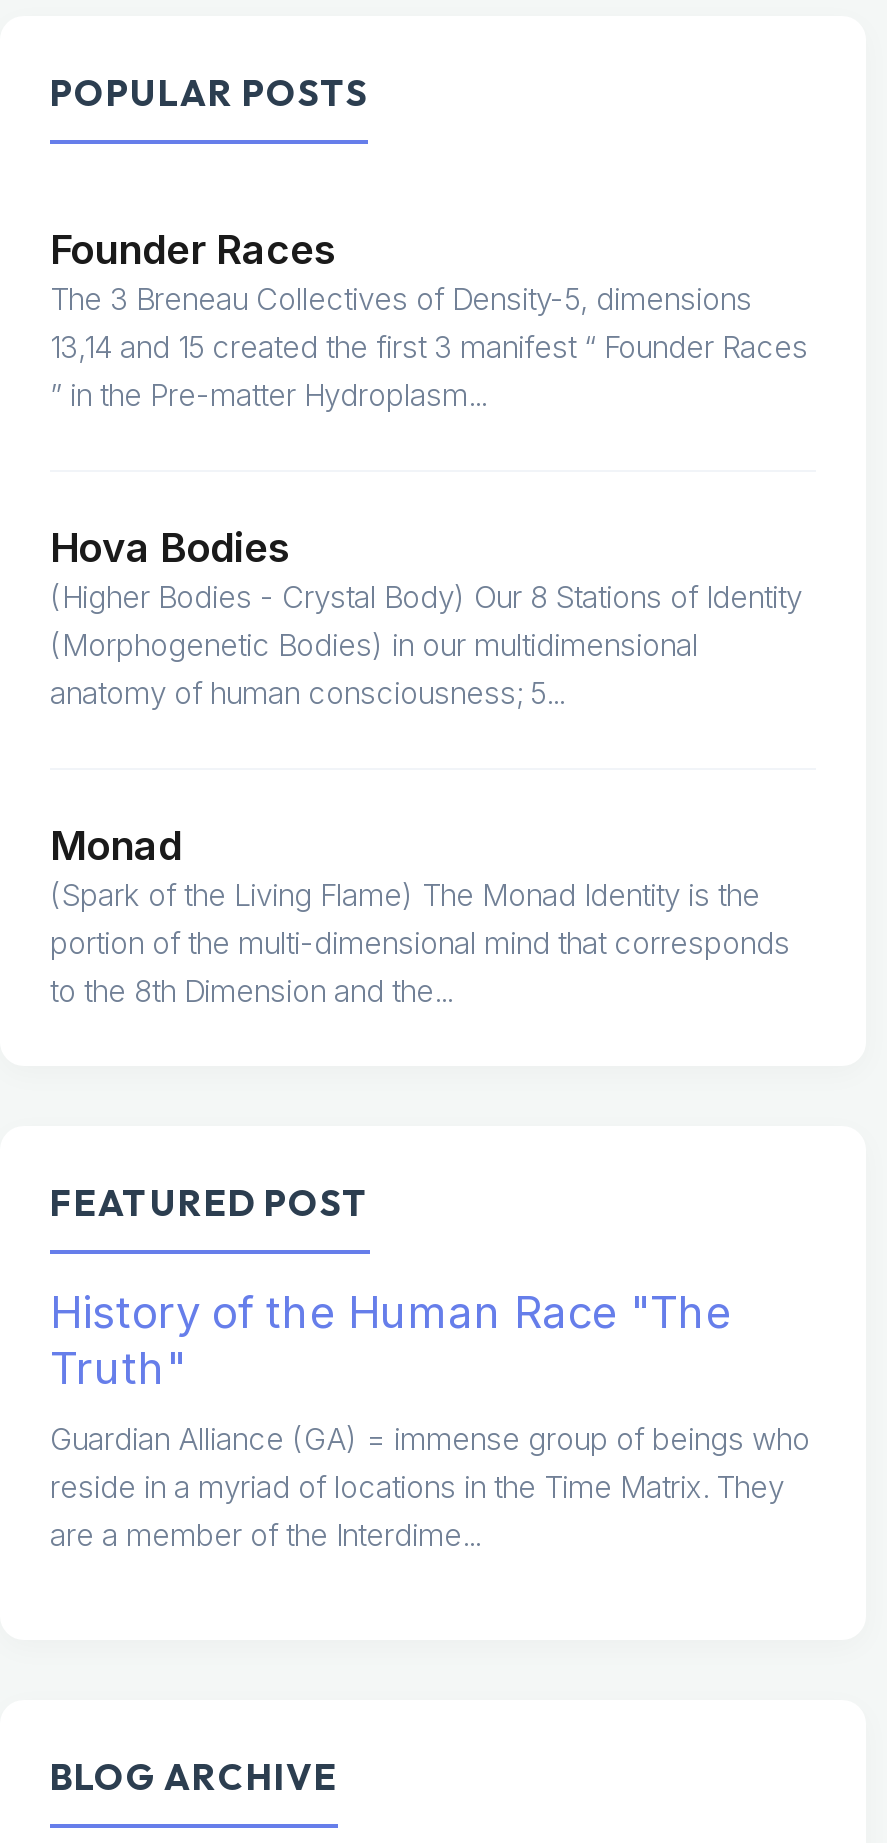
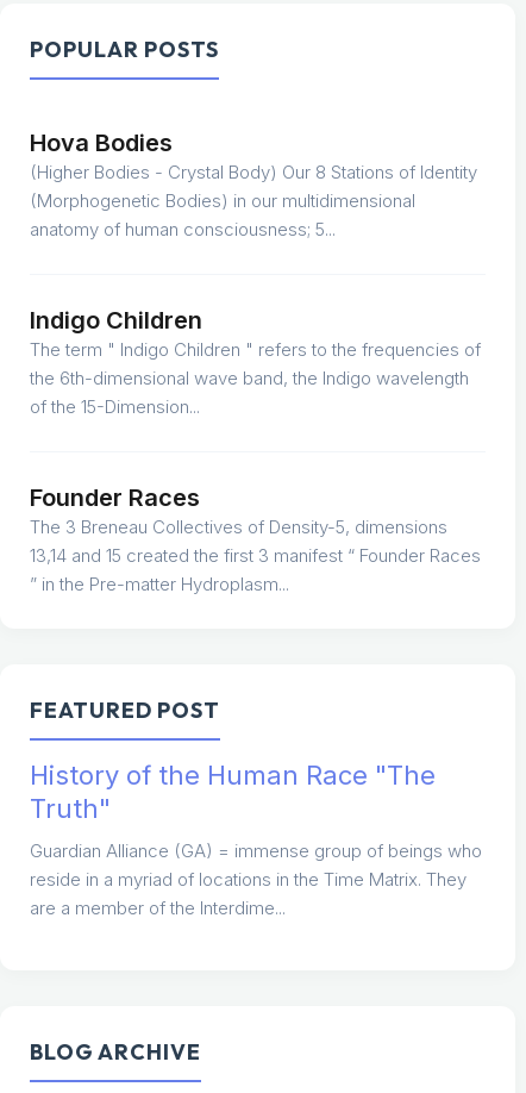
moved [50,226,808,414] -> [30,483,481,595]: Founder Races | The 3 Breneau Collectives of Density-5, dimensions | 13,14 and 15 created the first 3 manifest “ Founder Races | ” in the Pre-matter Hydroplasm...
moved [50,524,802,712] -> [30,128,477,240]: Hova Bodies | (Higher Bodies - Crystal Body) Our 8 Stations of Identity | (Morphogenetic Bodies) in our multidimensional | anatomy of human consciousness; 5...
[50,822,790,1010] Monad | (Spark of the Living Flame) The Monad Identity is the | portion of the multi-dimensional mind that corresponds | to the 8th Dimension and the... -> [30,306,481,418] Indigo Children | The term " Indigo Children " refers to the frequencies of | the 6th-dimensional wave band, the Indigo wavelength | of the 15-Dimension...

